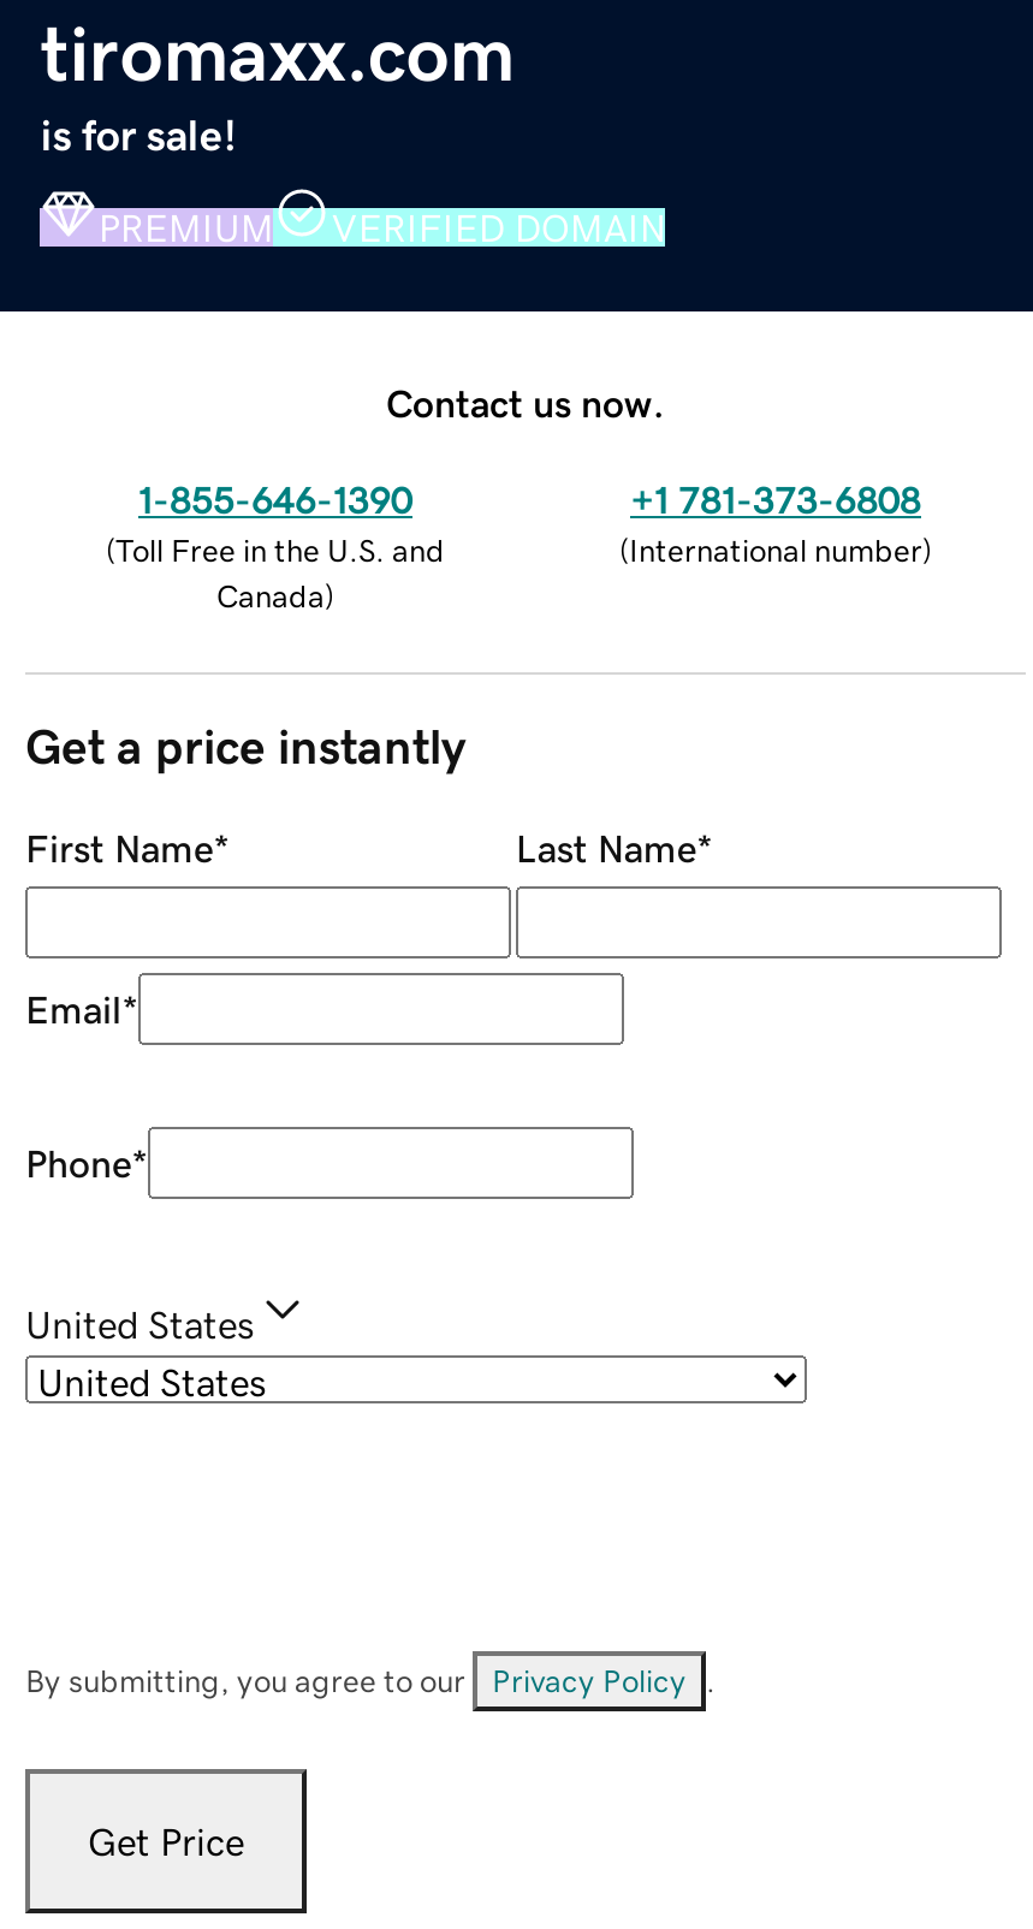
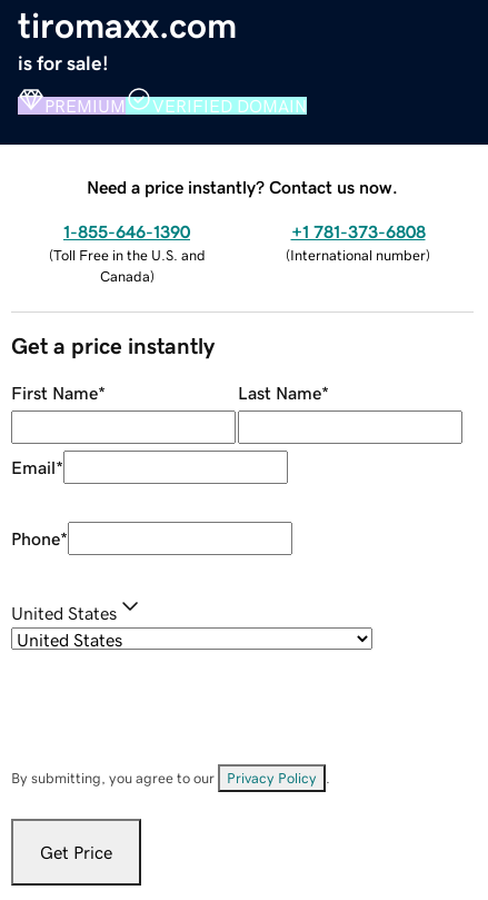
[386,383,665,421] Contact us now. -> [87,178,398,195] Need a price instantly? Contact us now.

